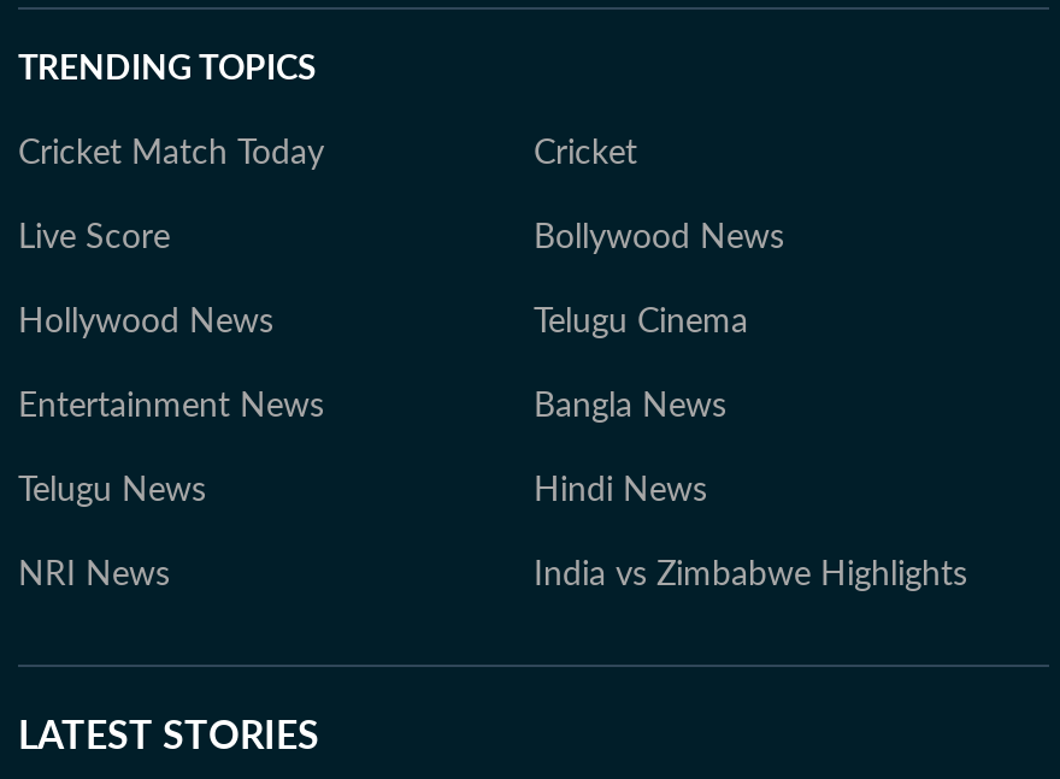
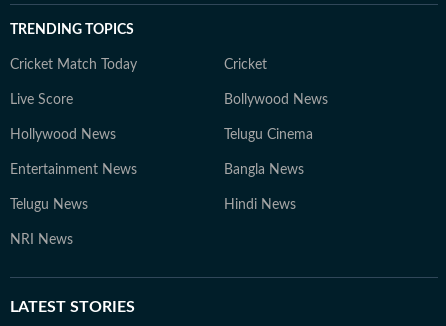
[534,559,967,592] India vs Zimbabwe Highlights -> none

